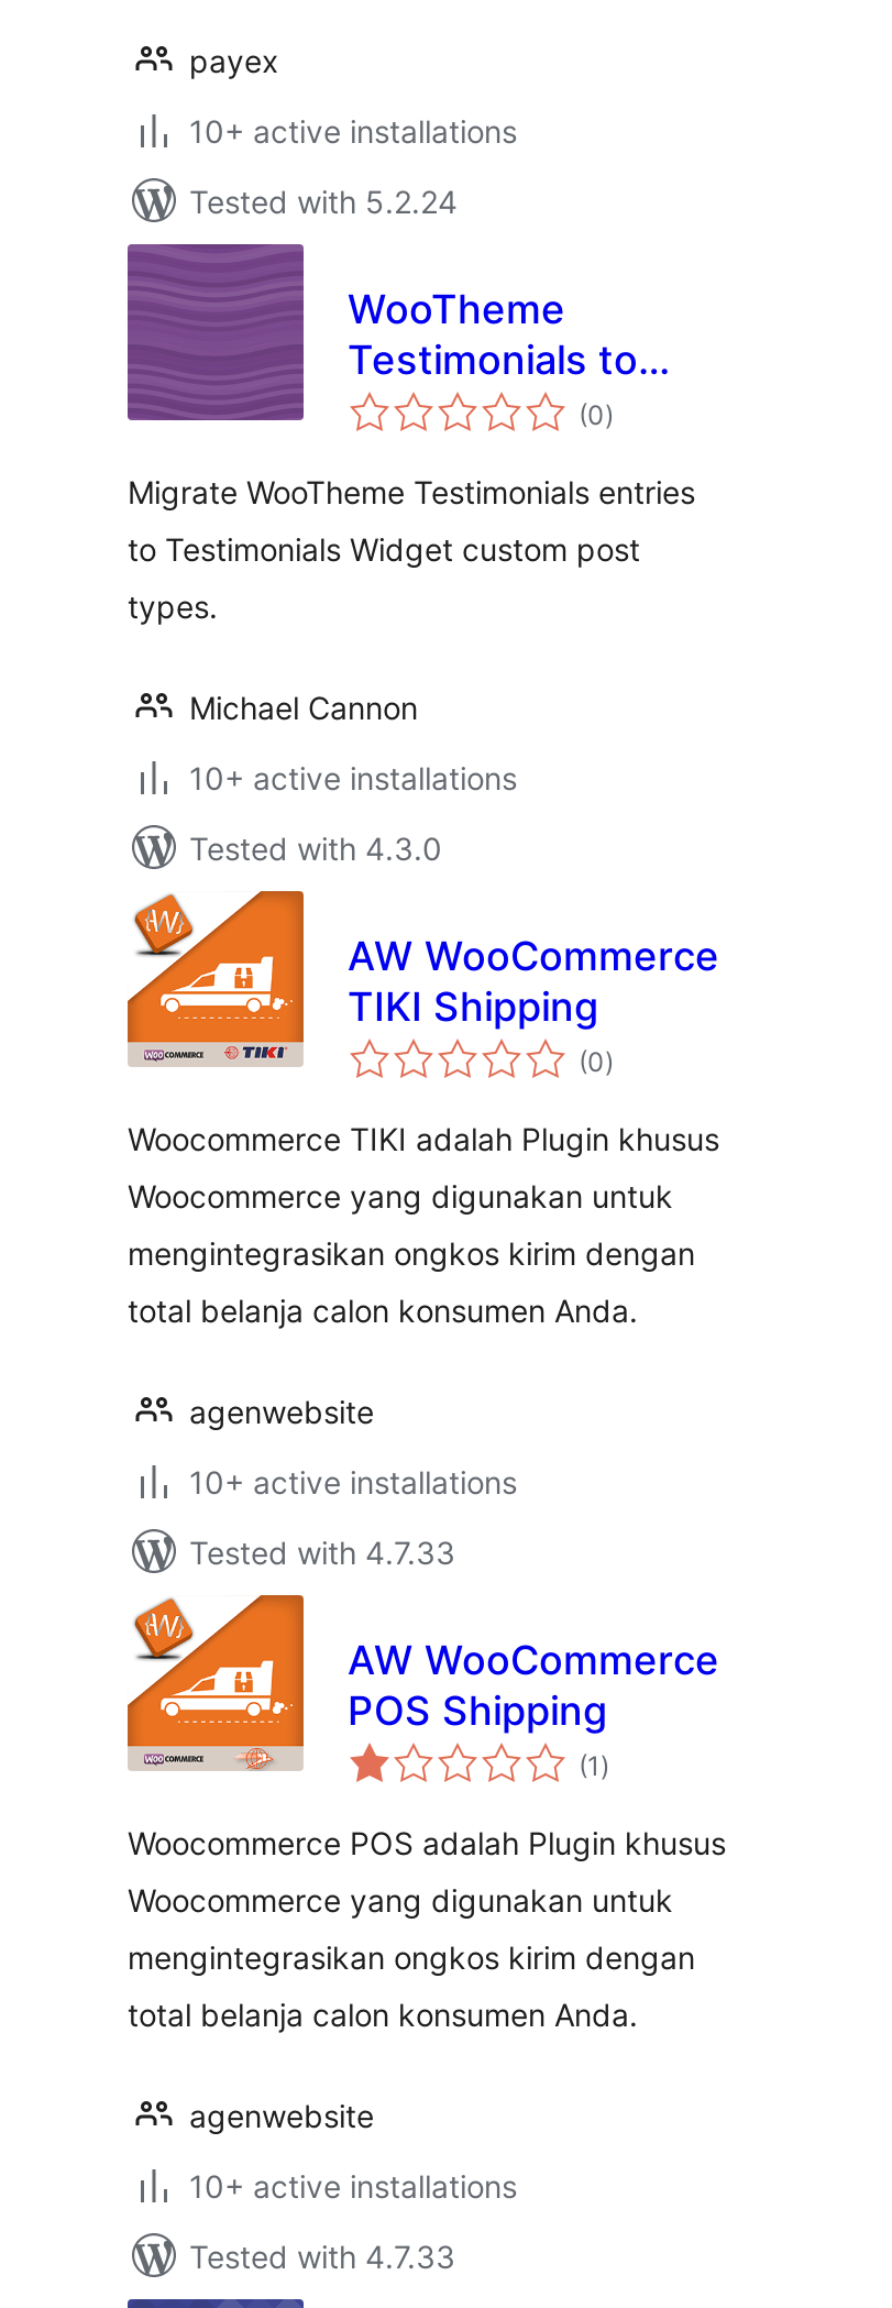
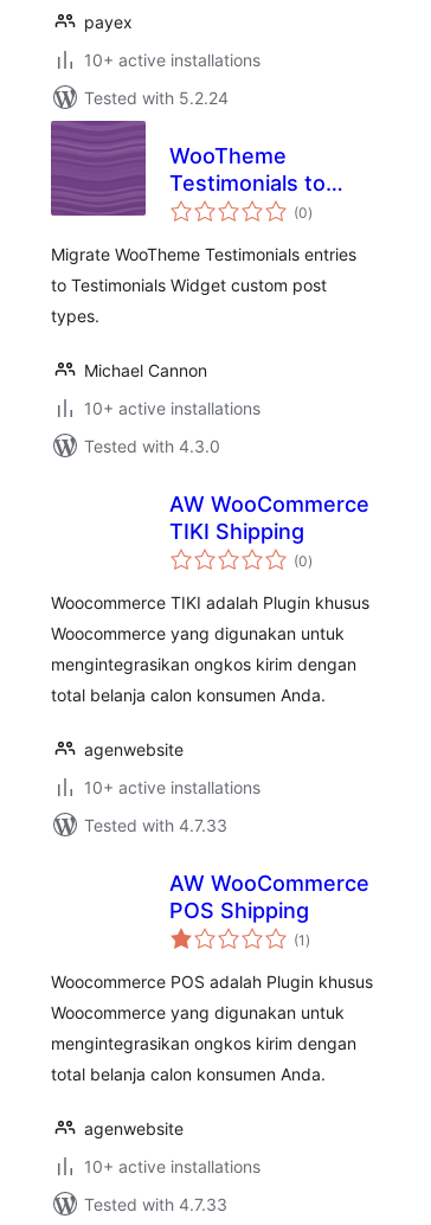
[125,889,306,1067] [image] -> none
[125,1593,306,1773] [image] -> none

